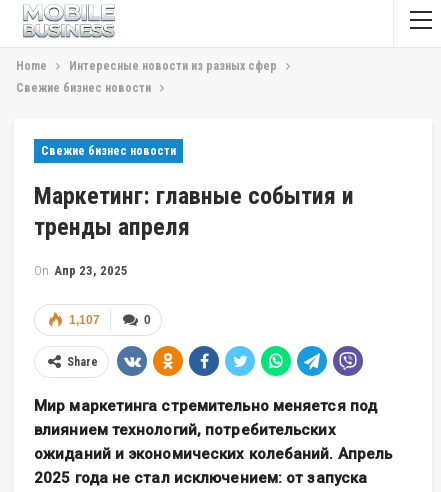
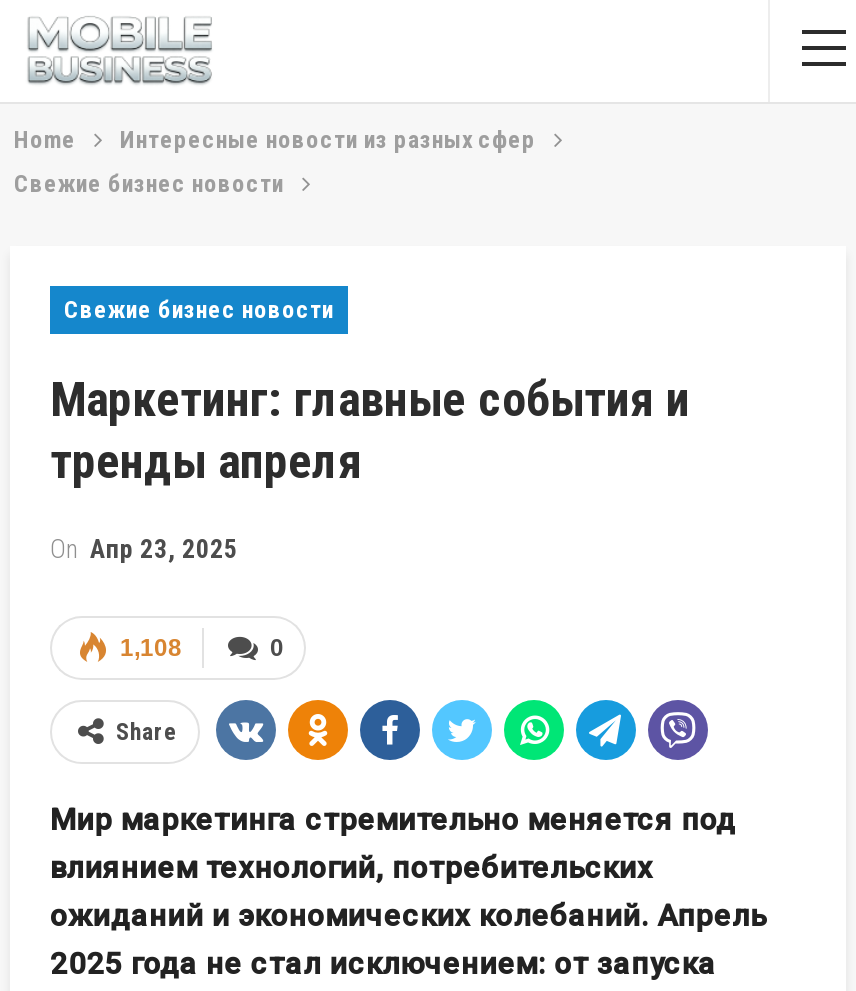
[69,313,100,327] 1,107 -> [120,634,182,662] 1,108

